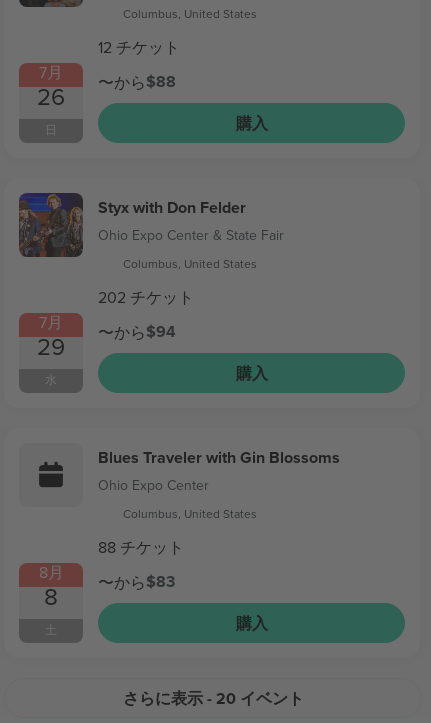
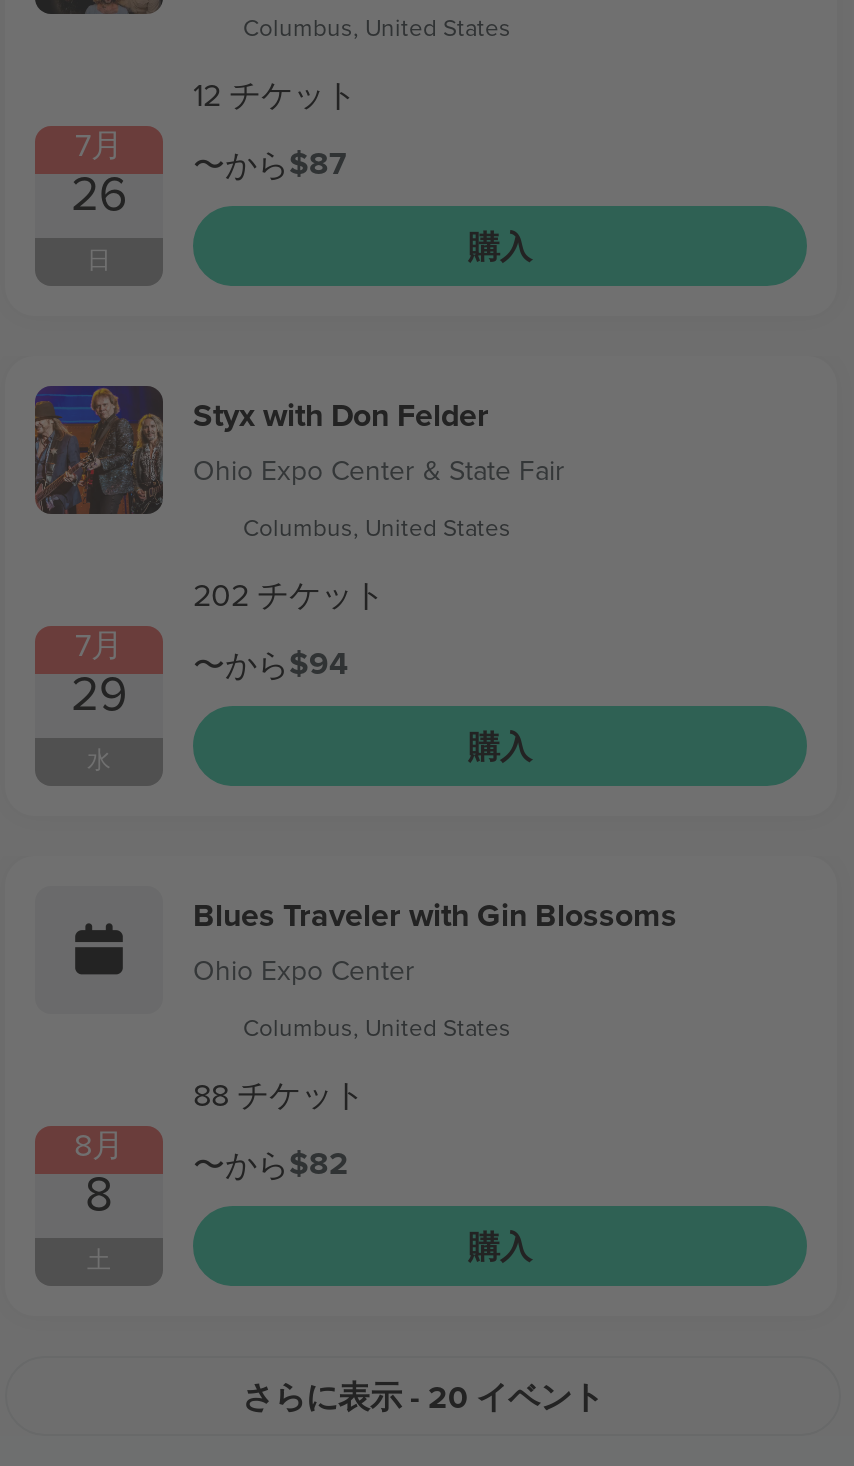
[98,70,176,93] 〜から$88 -> [193,140,347,186] 〜から$87
[98,570,175,593] 〜から$83 -> [193,1140,349,1186] 〜から$82

